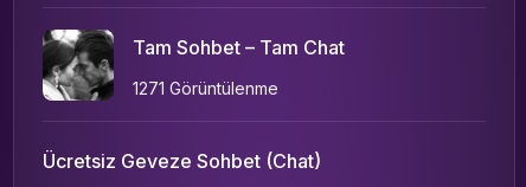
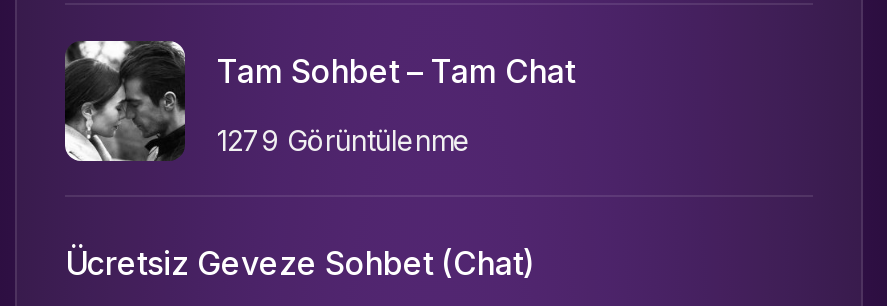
[133,78,278,98] 1271 Görüntülenme -> [217,123,471,157] 1279 Görüntülenme

